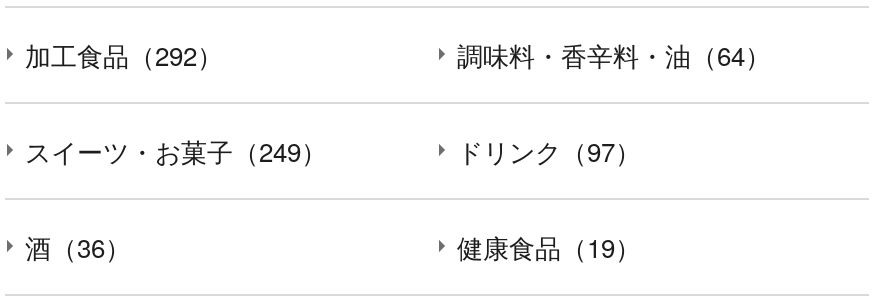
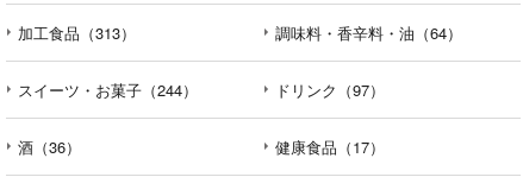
[25,35,223,73] 加工食品（292） -> [18,21,136,43] 加工食品（313）
[25,131,327,169] スイーツ・お菓子（249） -> [18,78,198,100] スイーツ・お菓子（244）
[457,227,641,265] 健康食品（19） -> [275,135,385,158] 健康食品（17）

